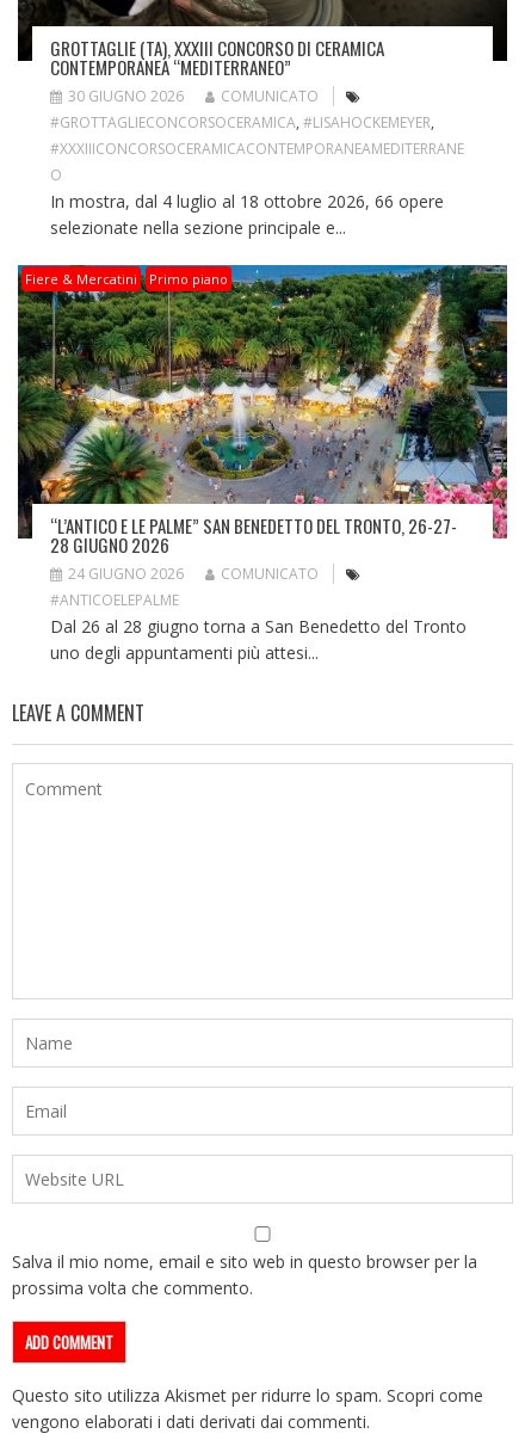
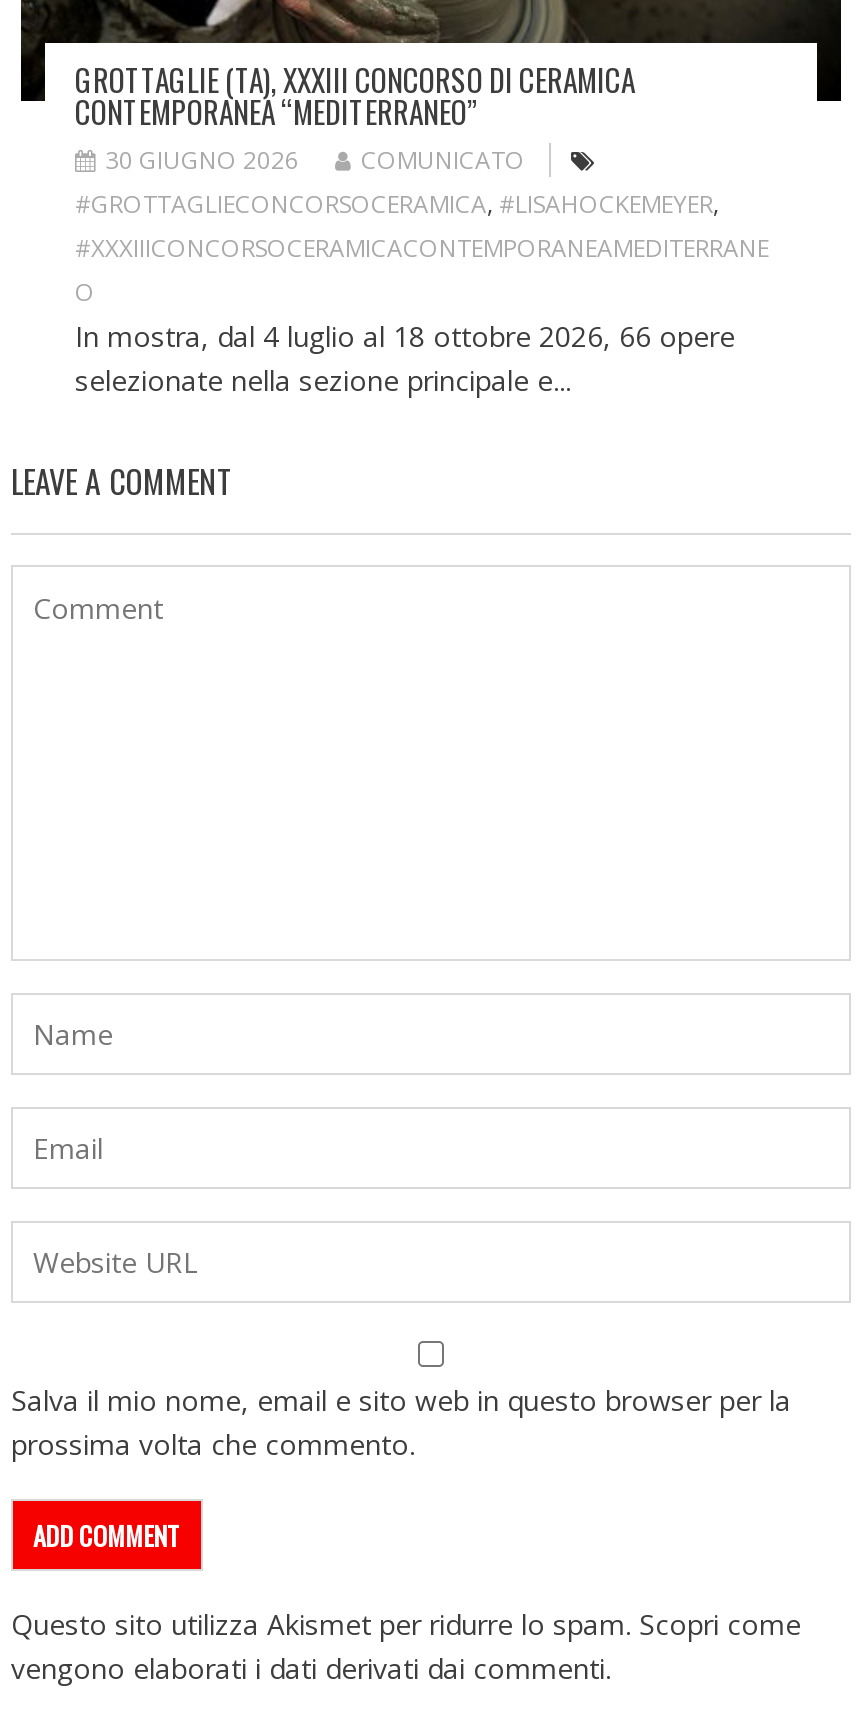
[17,264,508,540] [image] | Fiere & Mercatini | Primo piano -> none
[50,512,467,664] “L’ANTICO E LE PALME” SAN BENEDETTO DEL TRONTO, 26-27- | 28 GIUGNO 2026 | 24 GIUGNO 2026 | COMUNICATO | #ANTICOELEPALME | Dal 26 al 28 giugno torna a San Benedetto del Tronto | uno degli appuntamenti più attesi... -> none

